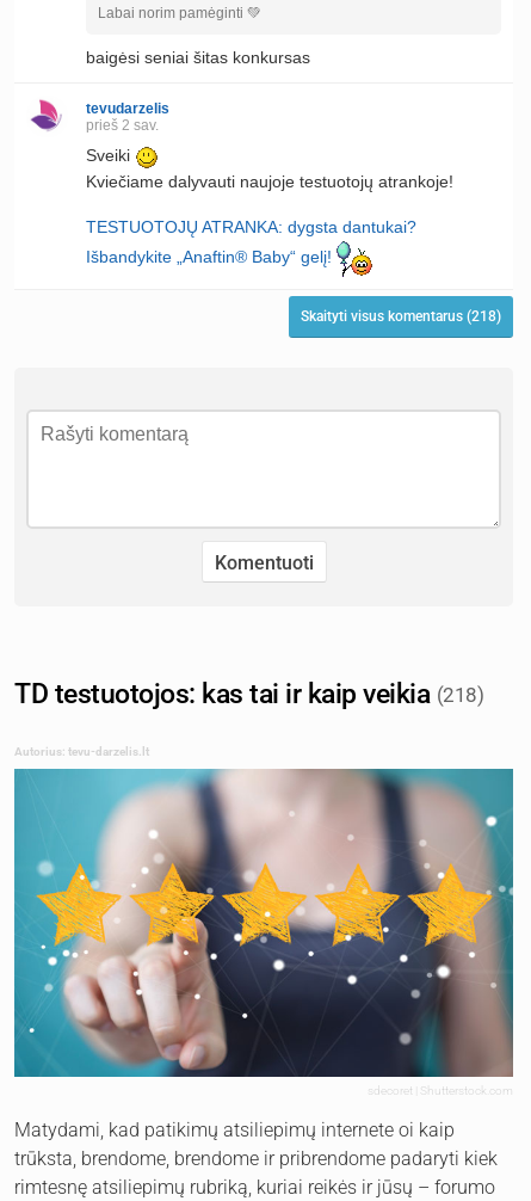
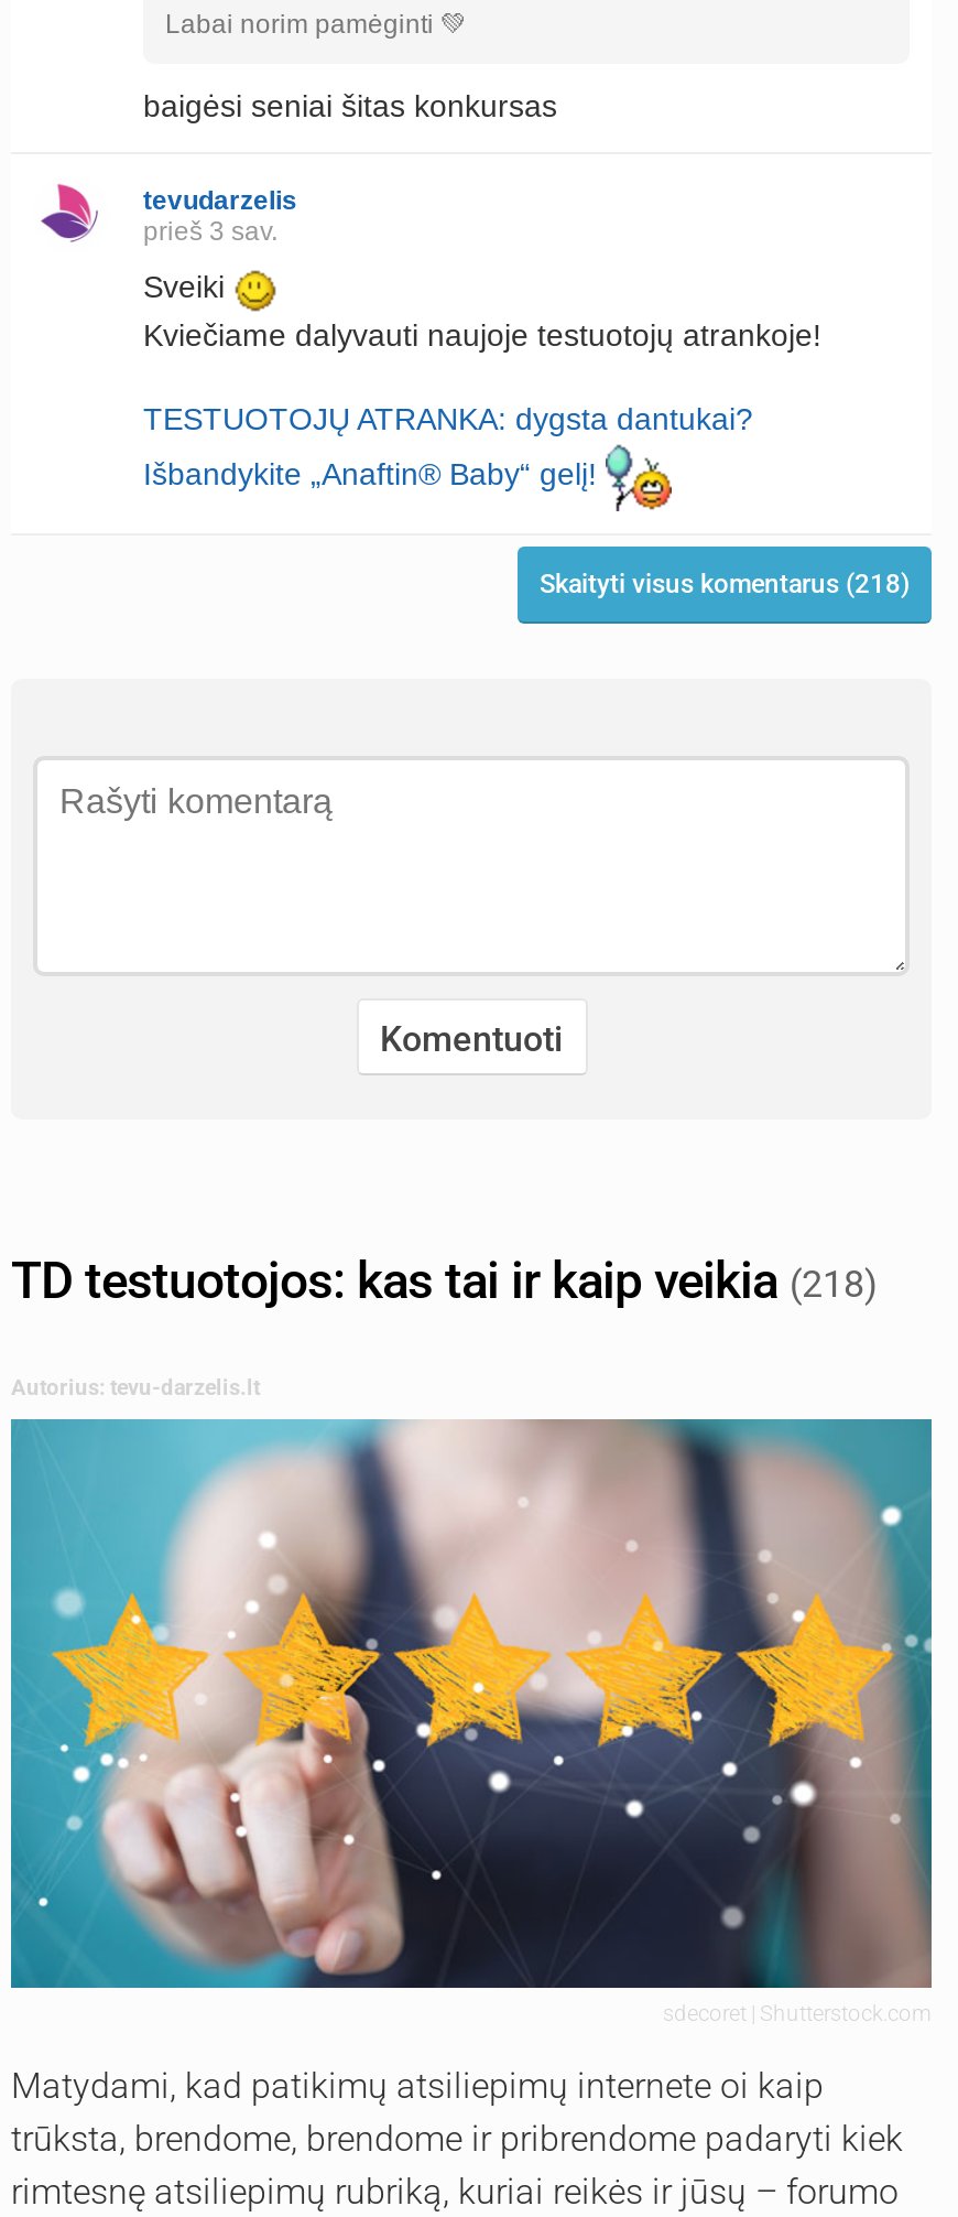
[86,117,159,134] prieš 2 sav. -> [143,217,277,248] prieš 3 sav.

